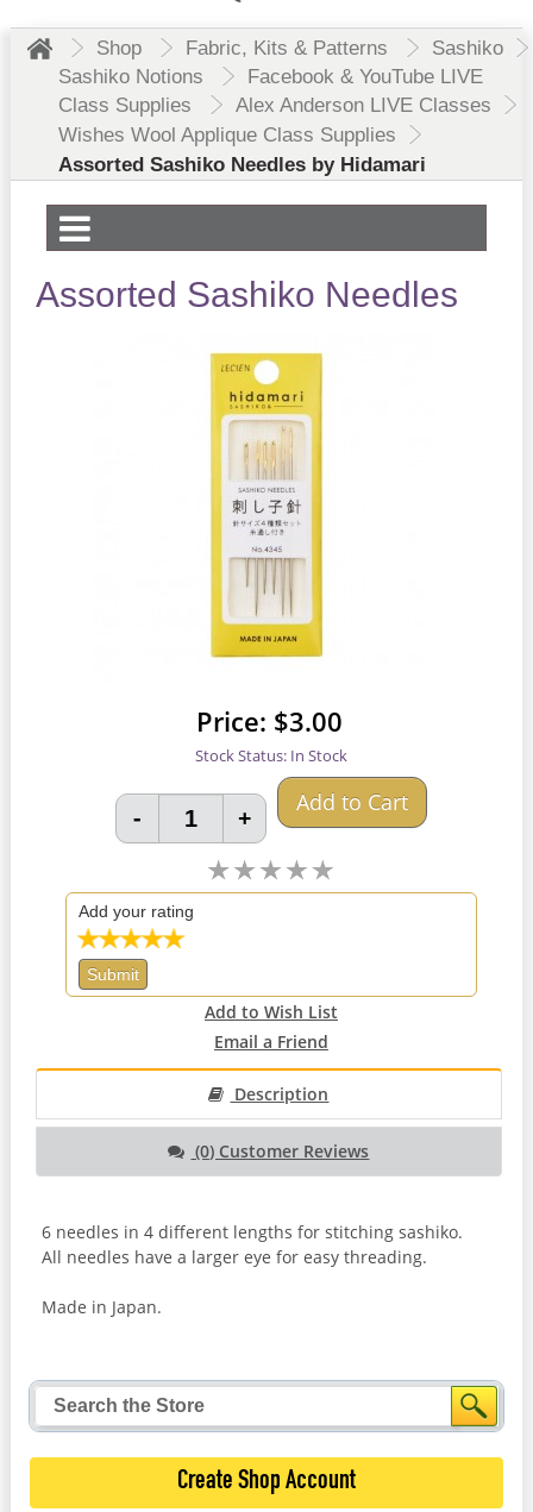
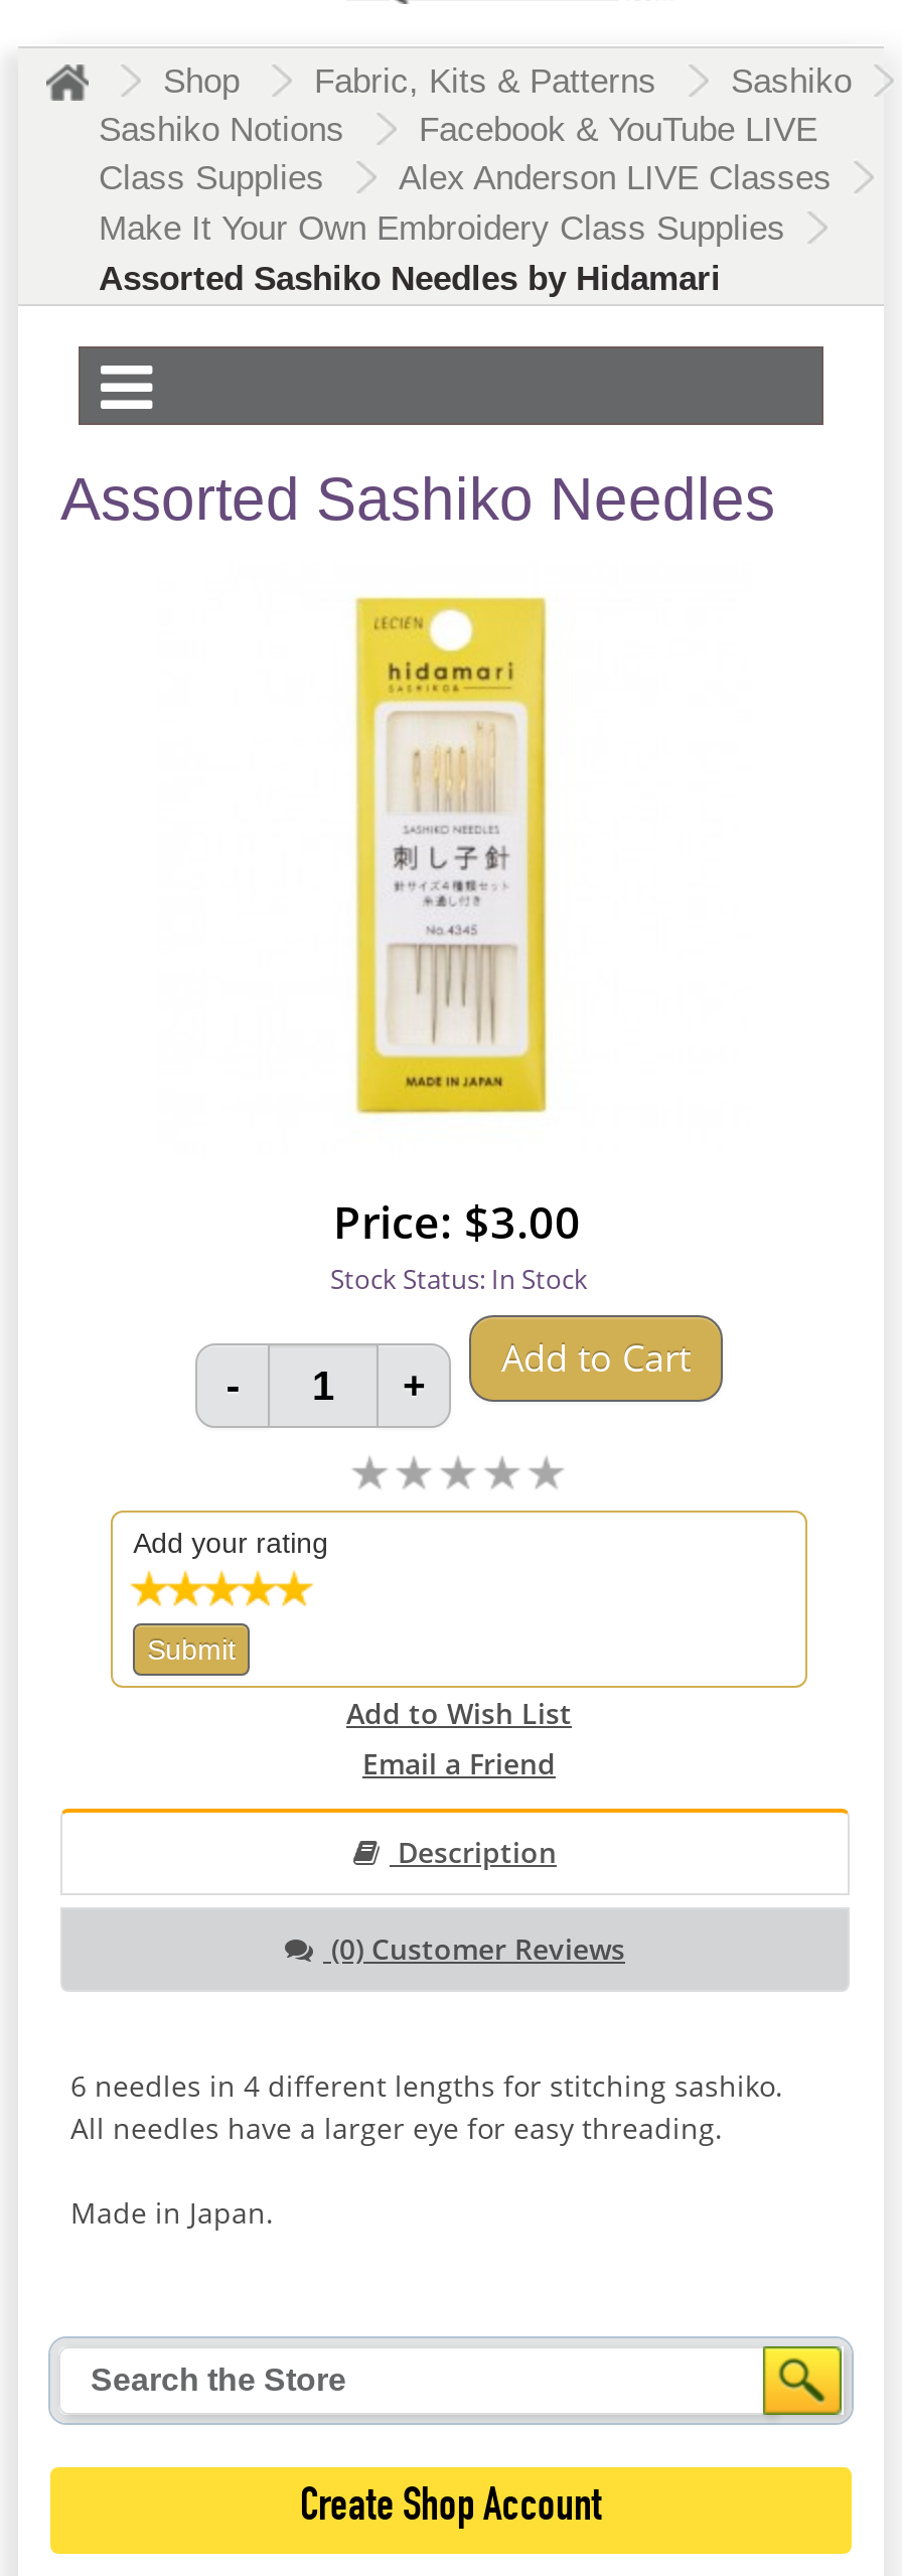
[58,124,396,146] Wishes Wool Applique Class Supplies -> [99,209,785,248] Make It Your Own Embroidery Class Supplies

